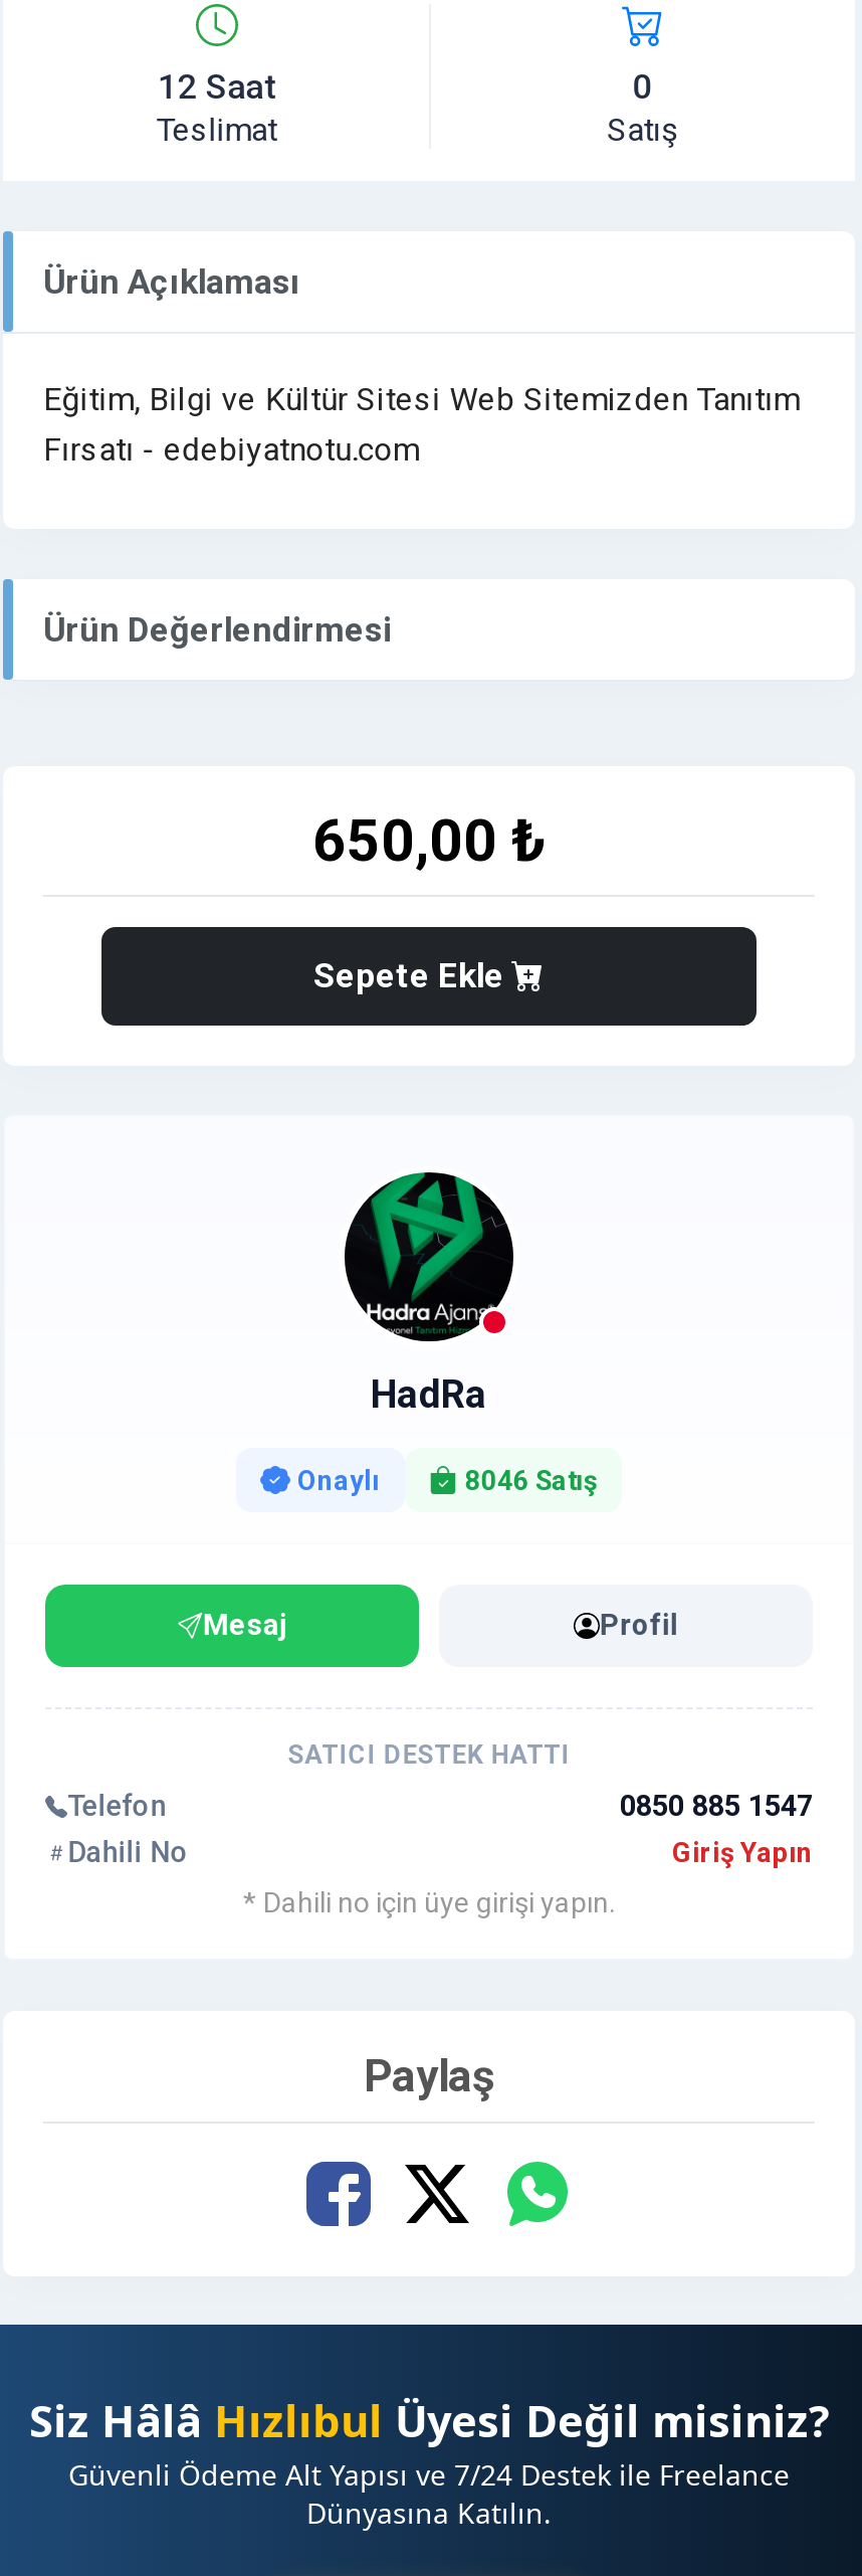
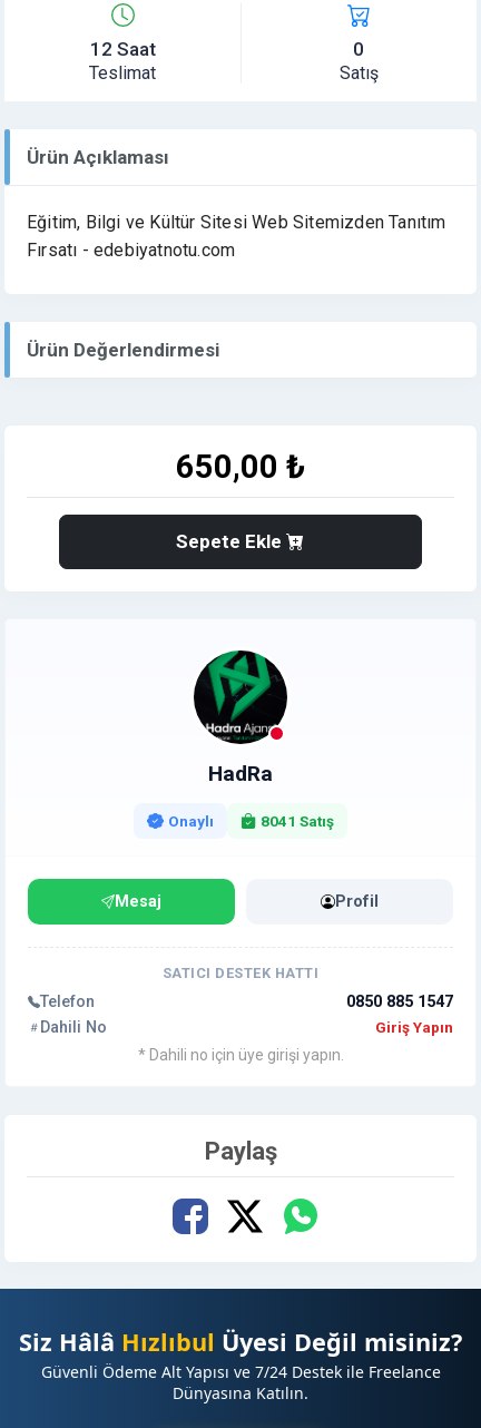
[465,1464,598,1496] 8046 Satış -> [260,812,334,830] 8041 Satış

